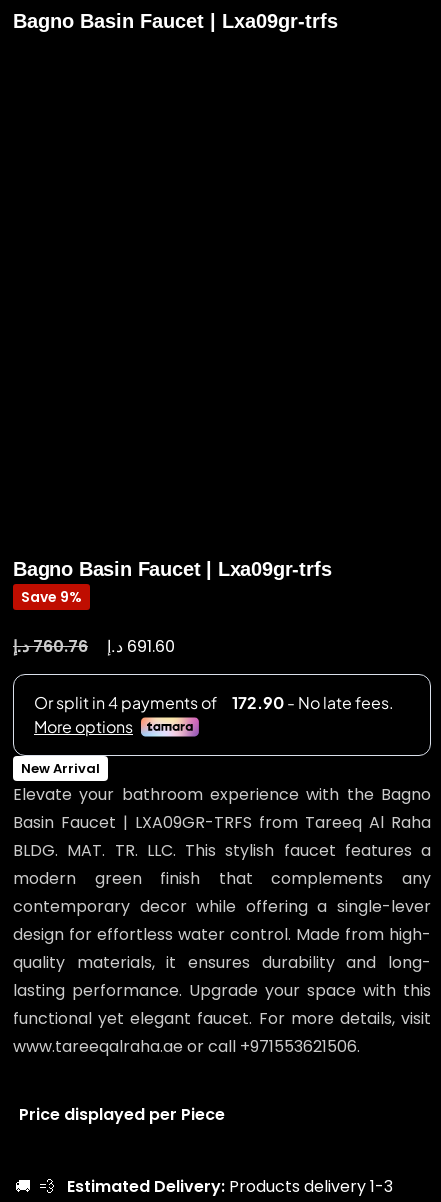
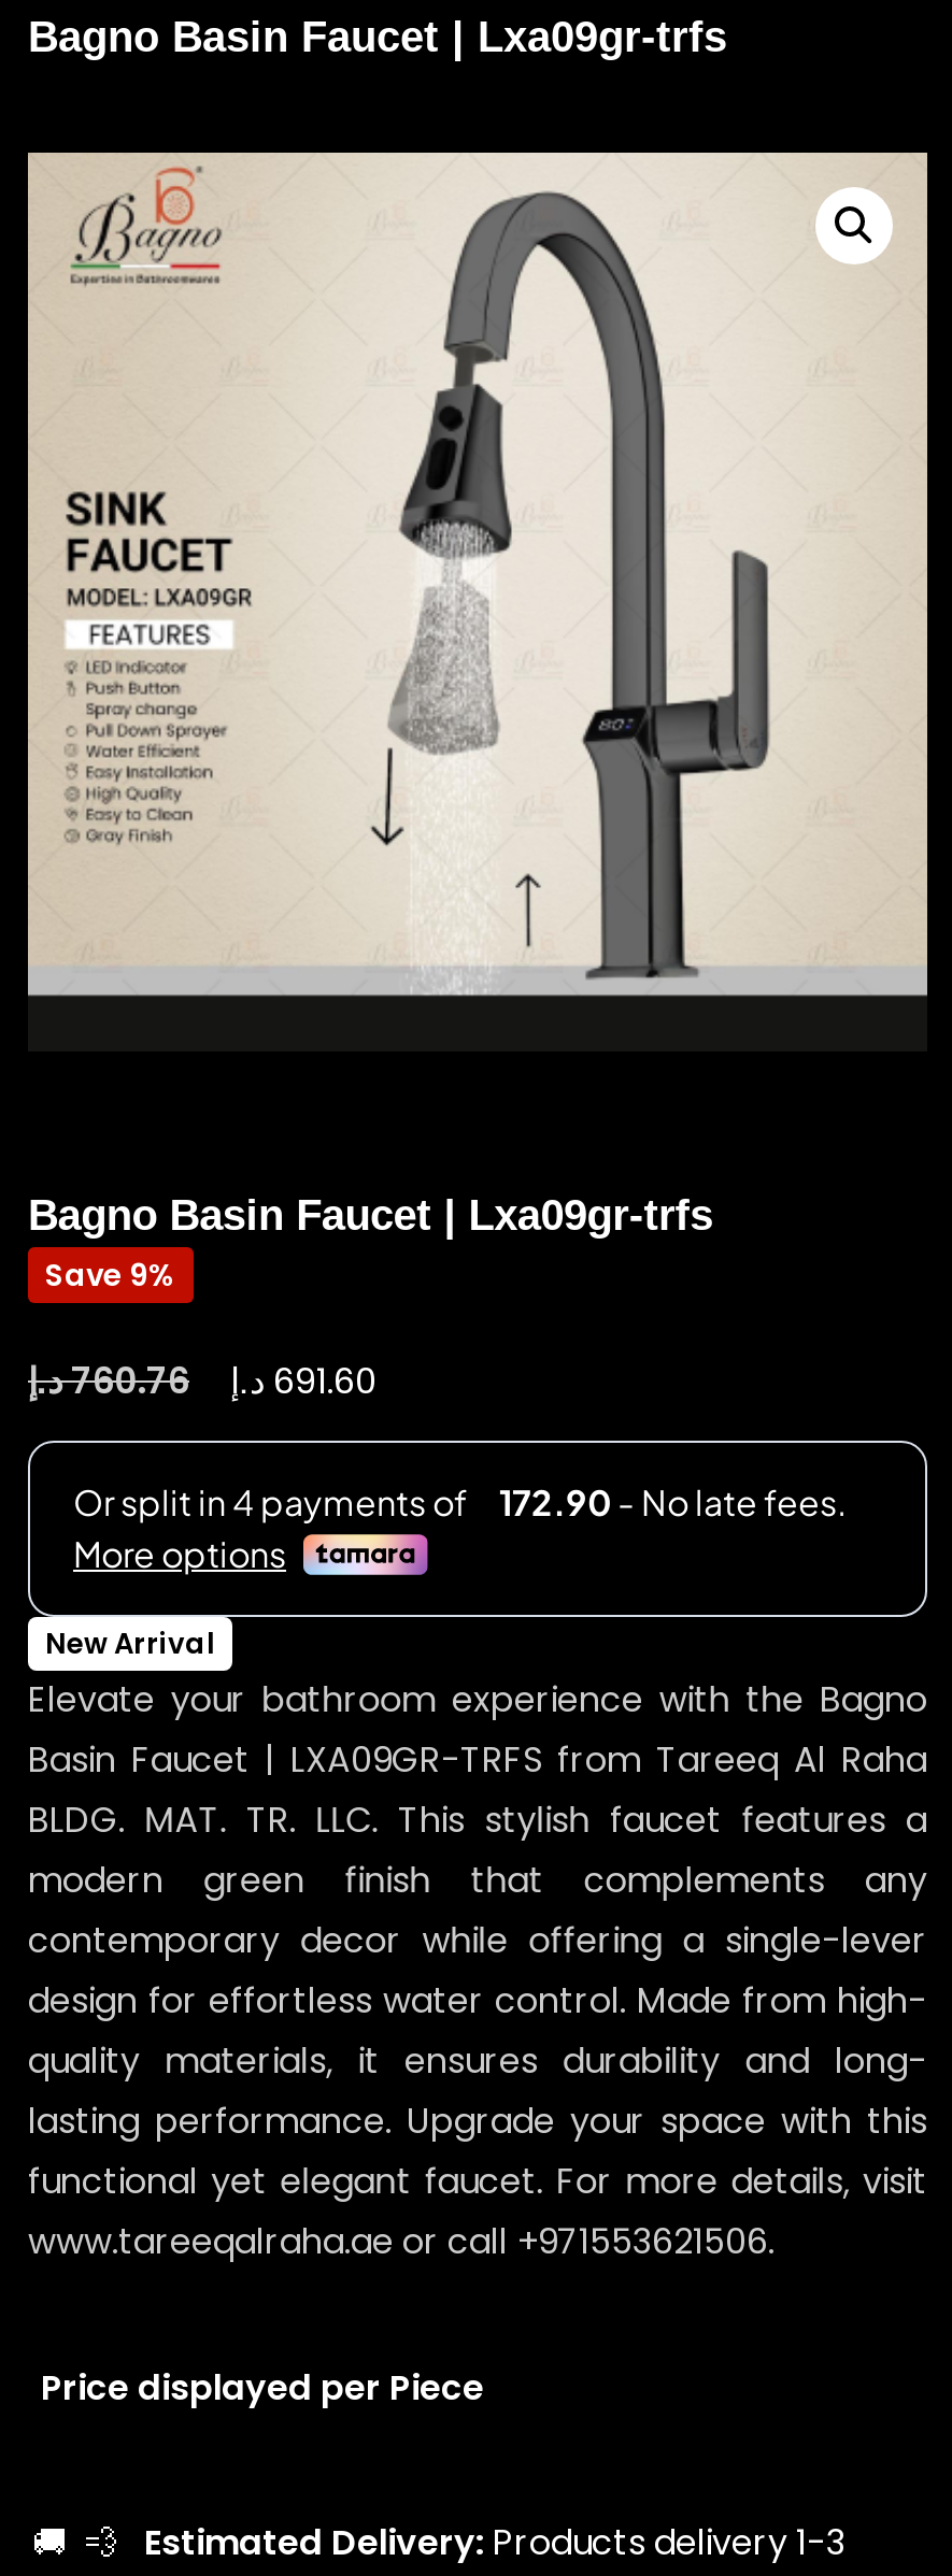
none -> [26,151,929,1000] [image]

